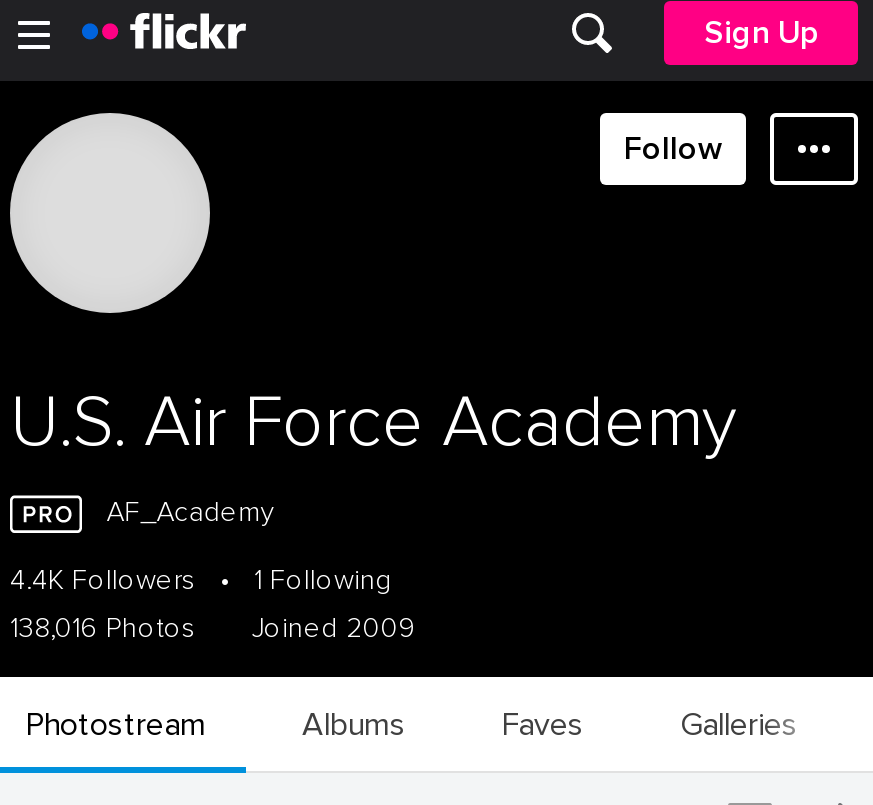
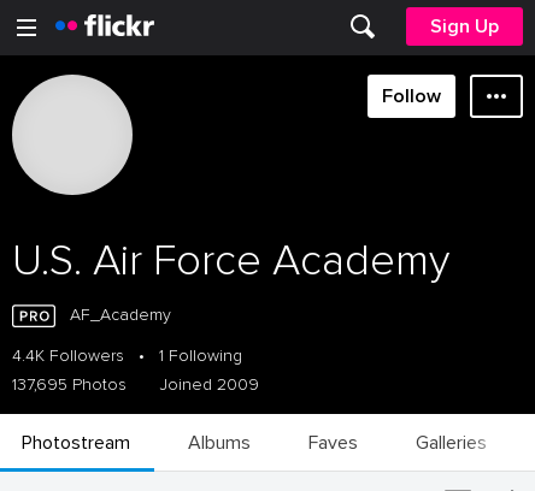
[10,611,416,645] 138,016 Photos Joined 2009 -> [12,374,259,395] 137,695 Photos Joined 2009

